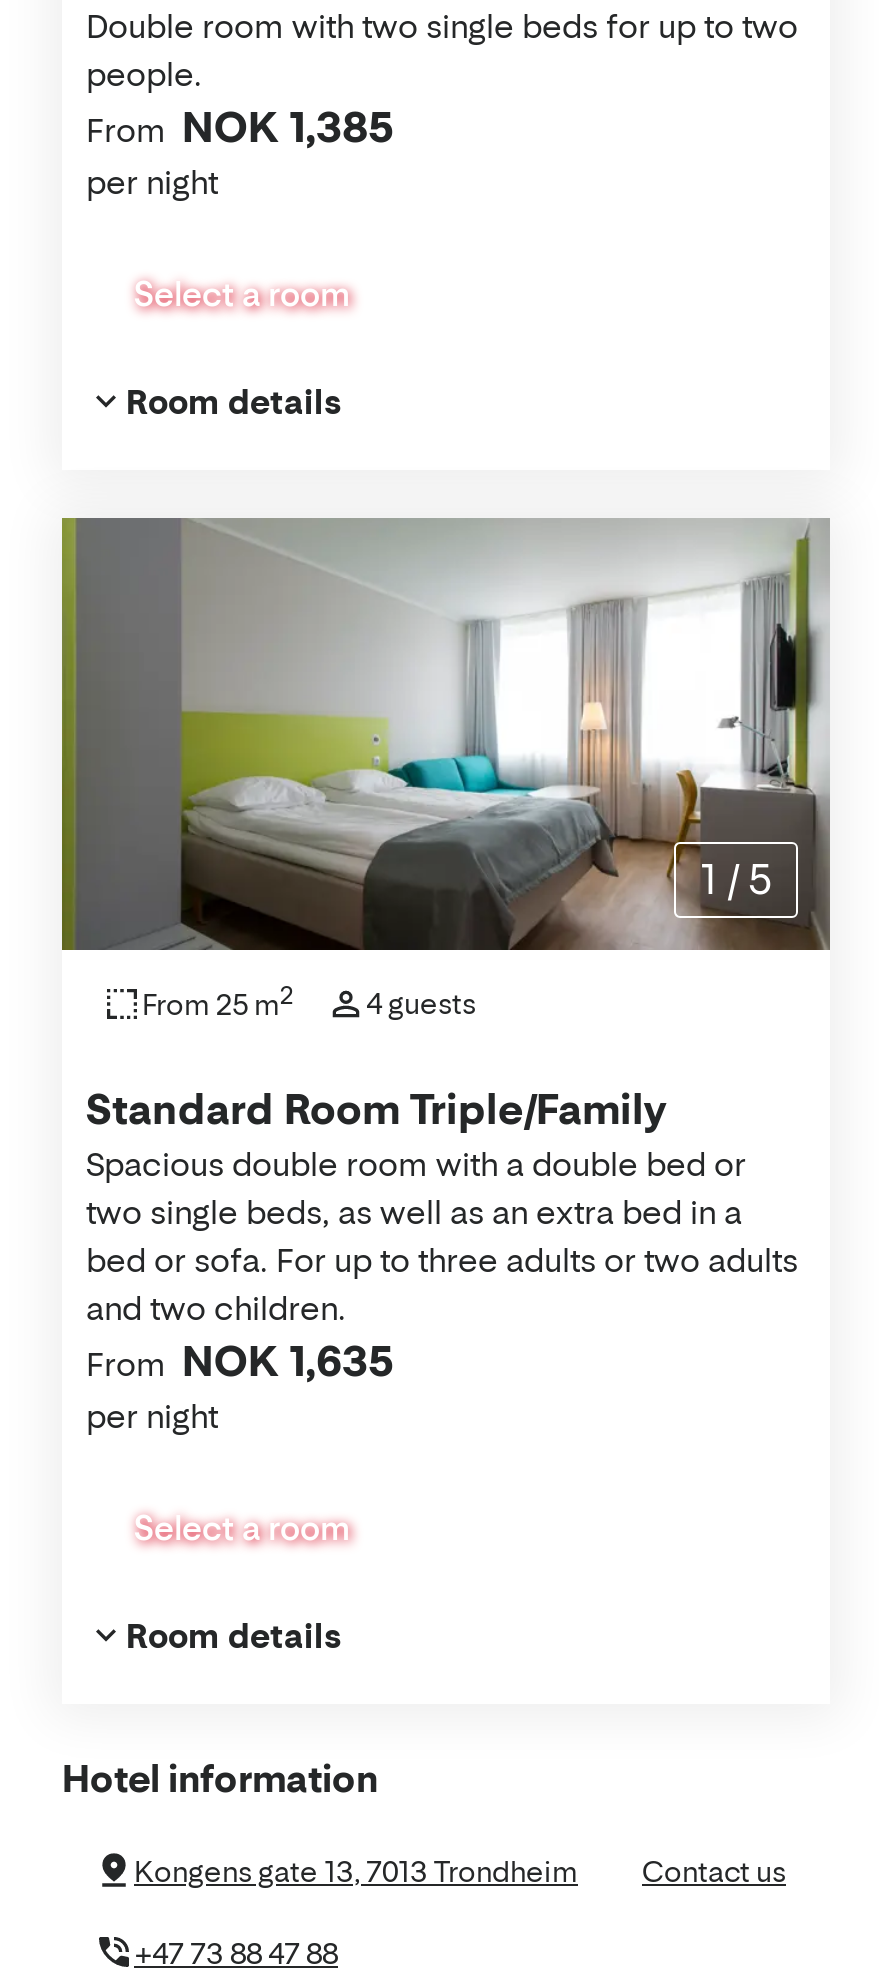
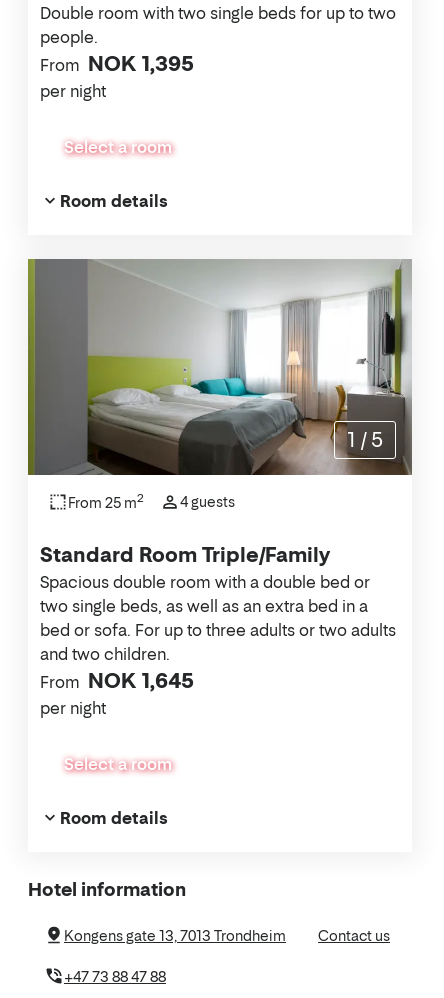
[86,105,394,153] From NOK 1,385 -> [40,52,194,76] From NOK 1,395
[86,1338,394,1386] From NOK 1,635 -> [40,669,194,693] From NOK 1,645

